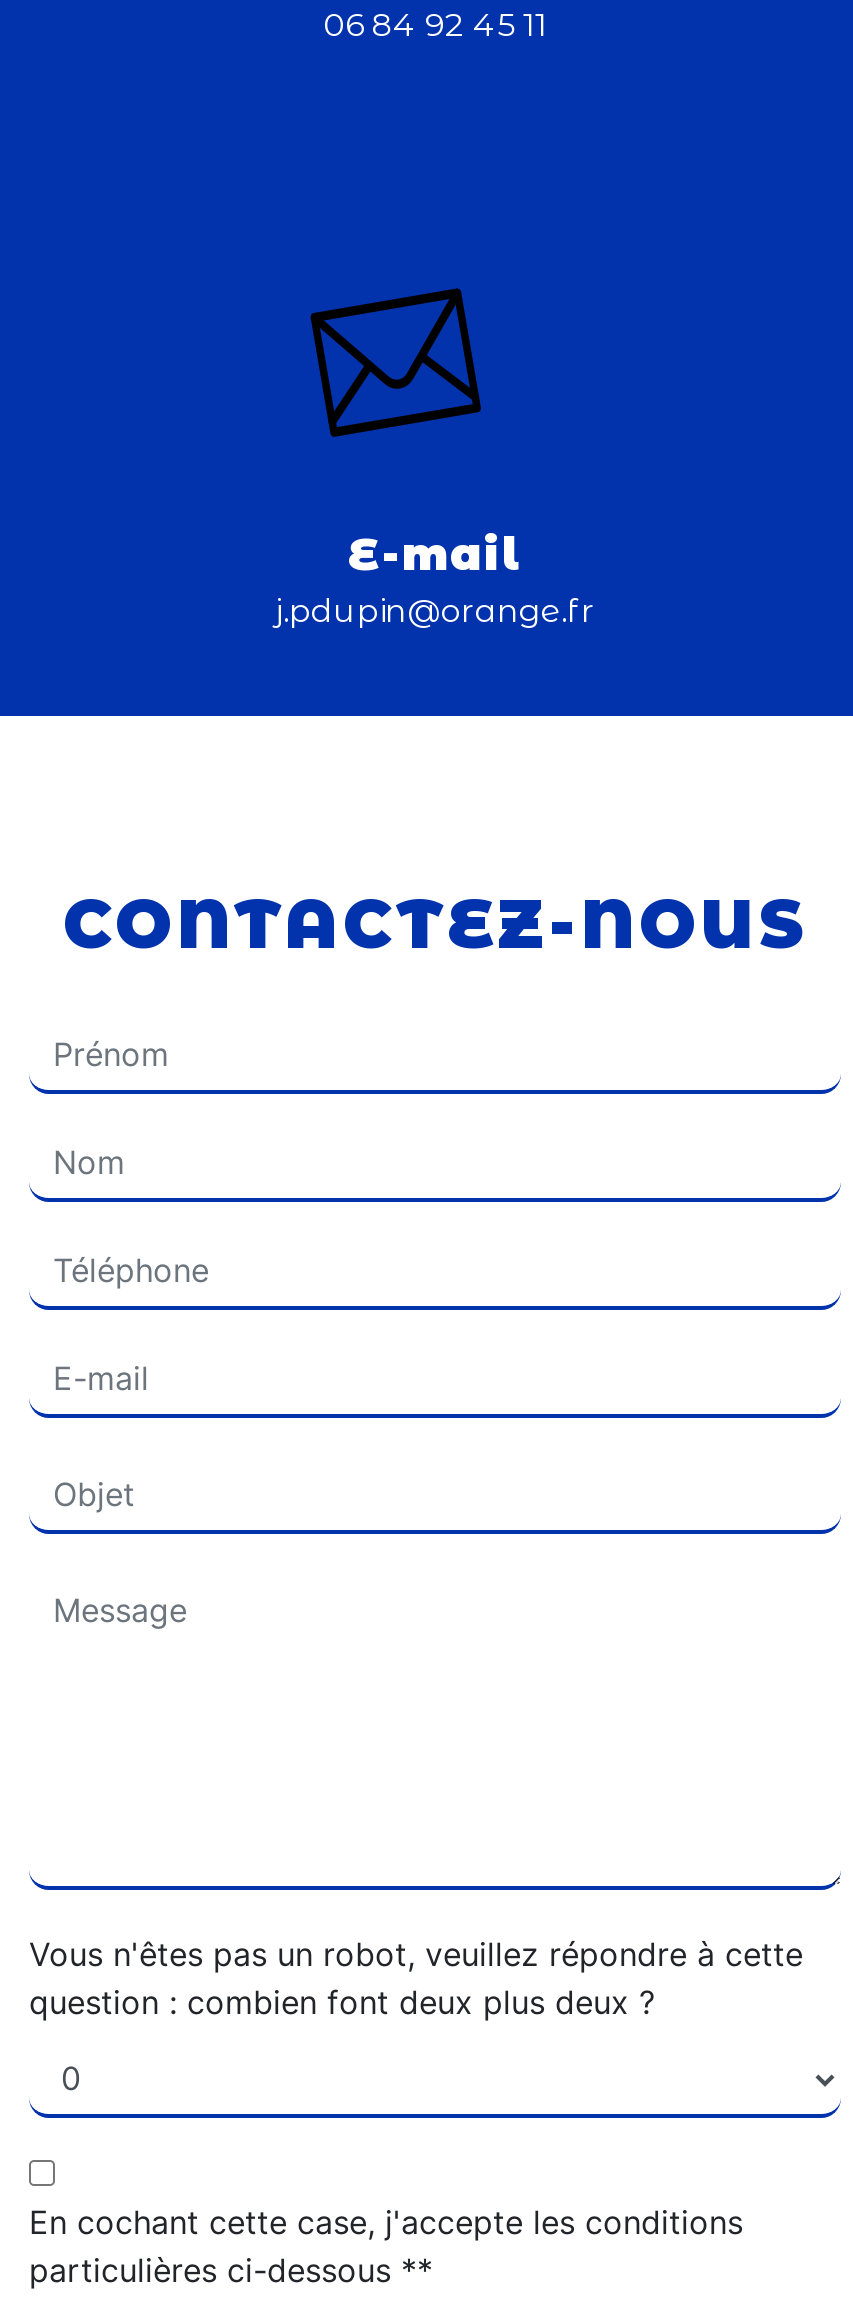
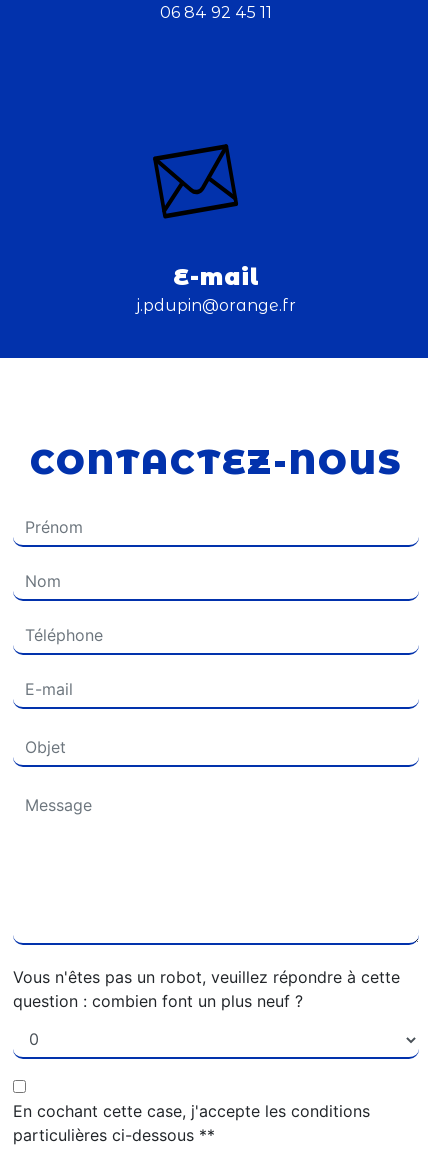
[29,1981,655,2021] question : combien font deux plus deux ? -> [13,990,303,1010] question : combien font un plus neuf ?

